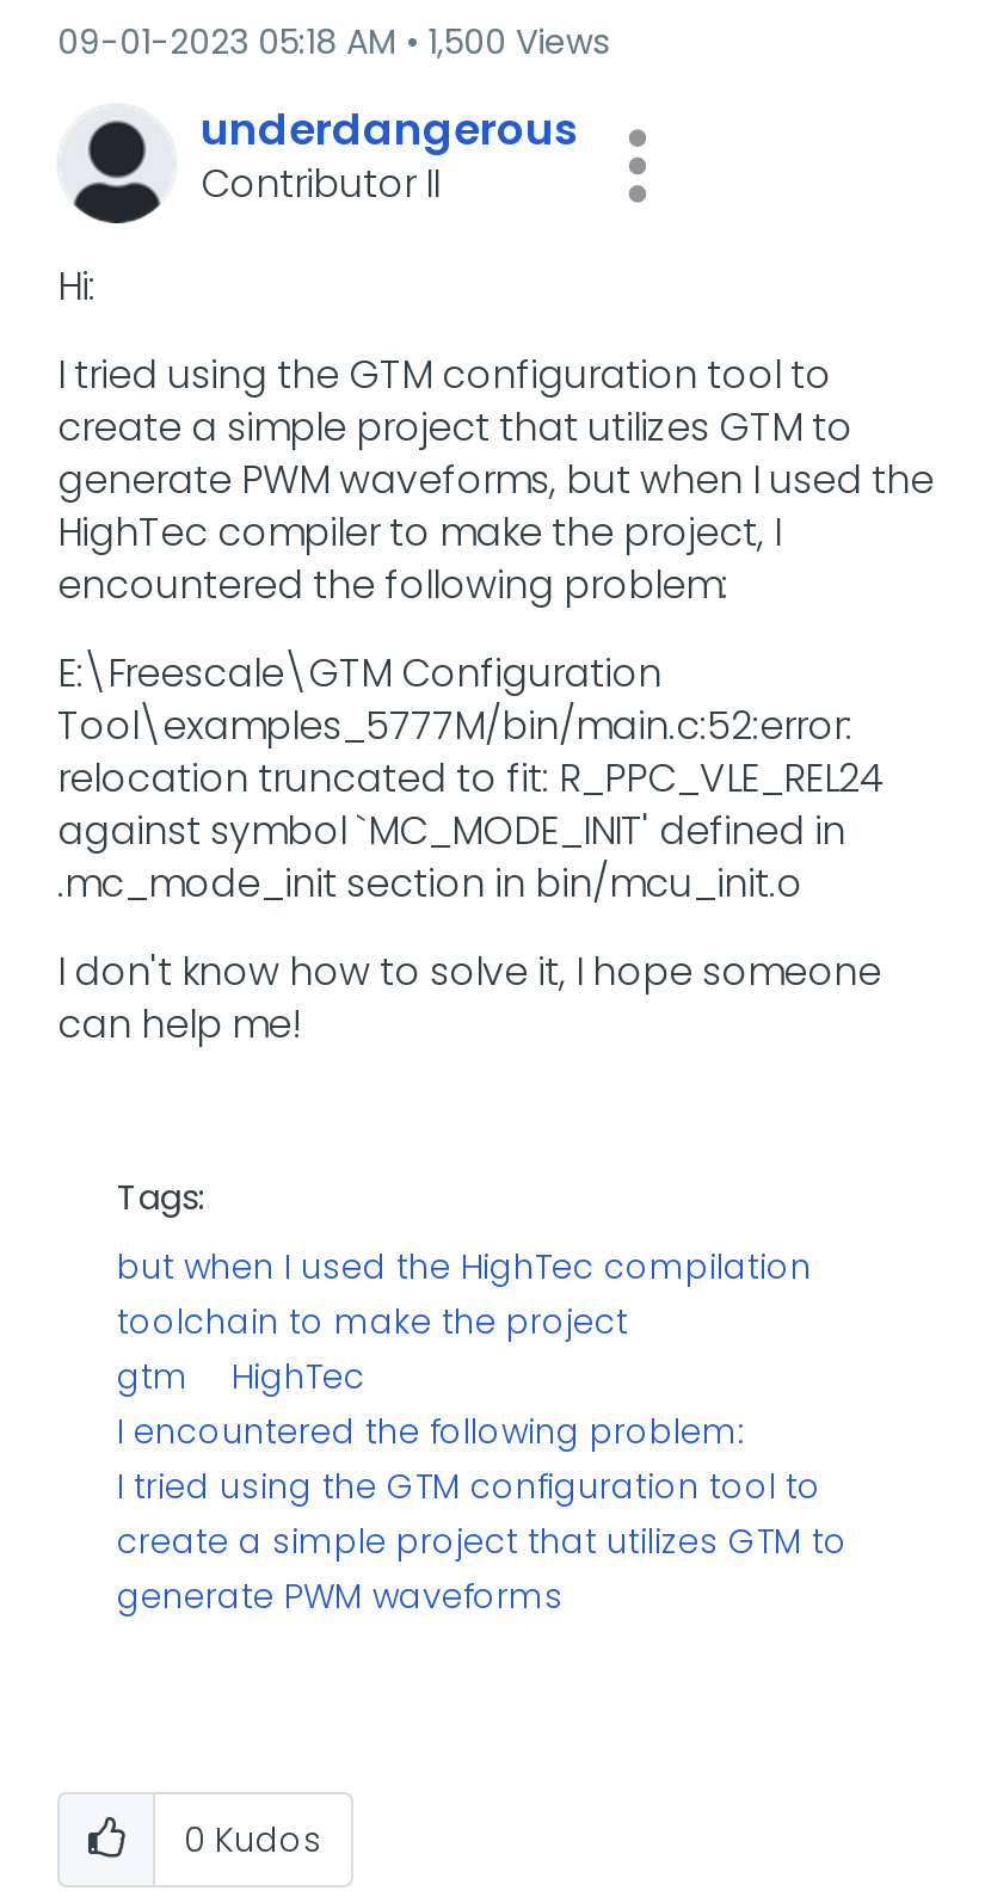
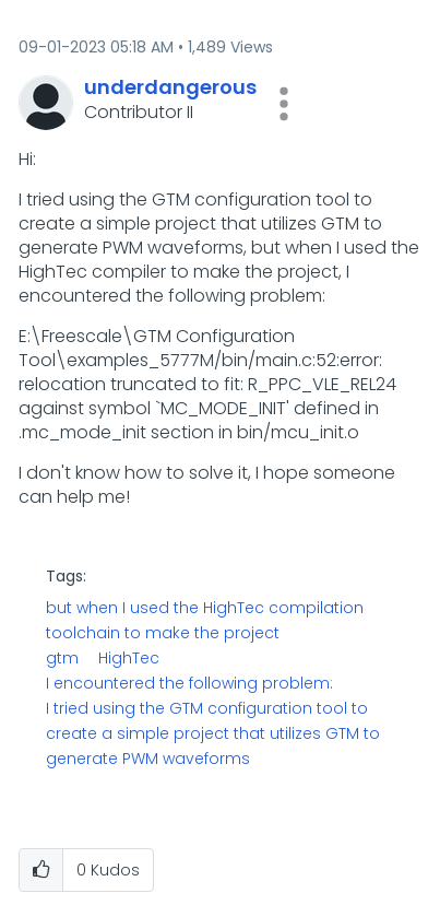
[57,18,609,66] 09-01-2023 05:18 AM 1,500 Views -> [19,36,273,58] 09-01-2023 05:18 AM 1,489 Views

